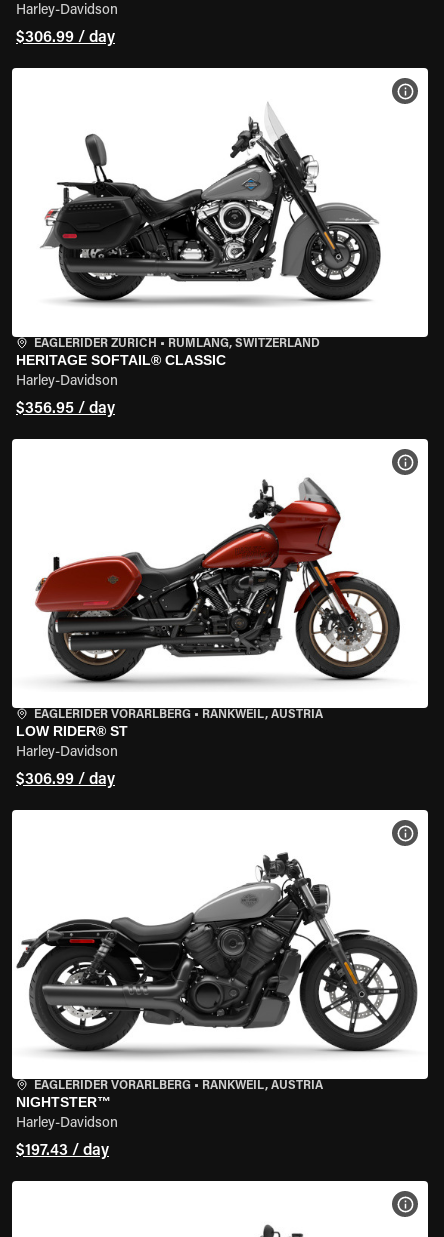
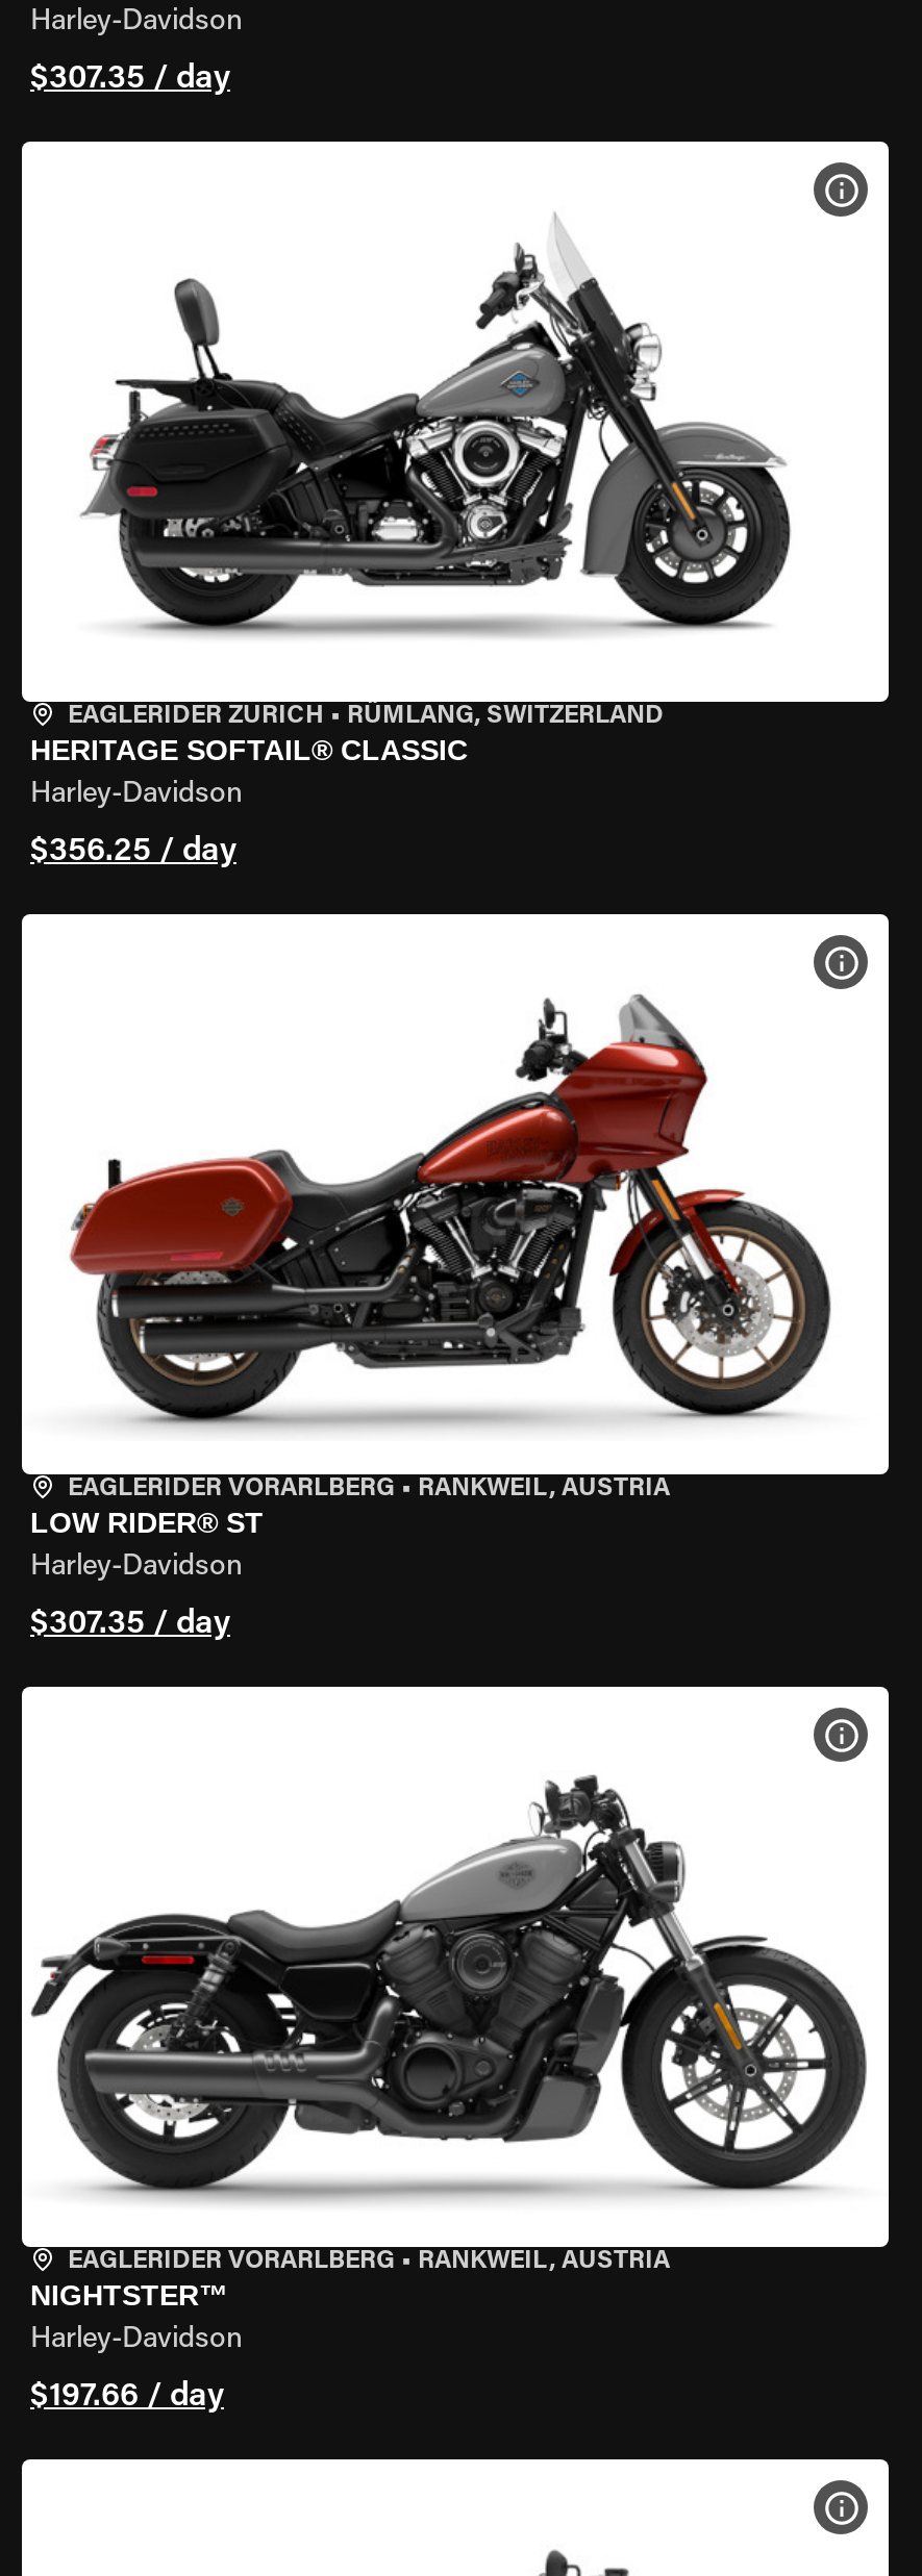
[16,30,115,46] $306.99 / day -> [30,62,230,96] $307.35 / day
[16,401,115,417] $356.95 / day -> [30,835,236,868] $356.25 / day
[16,772,115,788] $306.99 / day -> [30,1608,230,1641] $307.35 / day
[16,1143,109,1159] $197.43 / day -> [30,2380,224,2414] $197.66 / day

